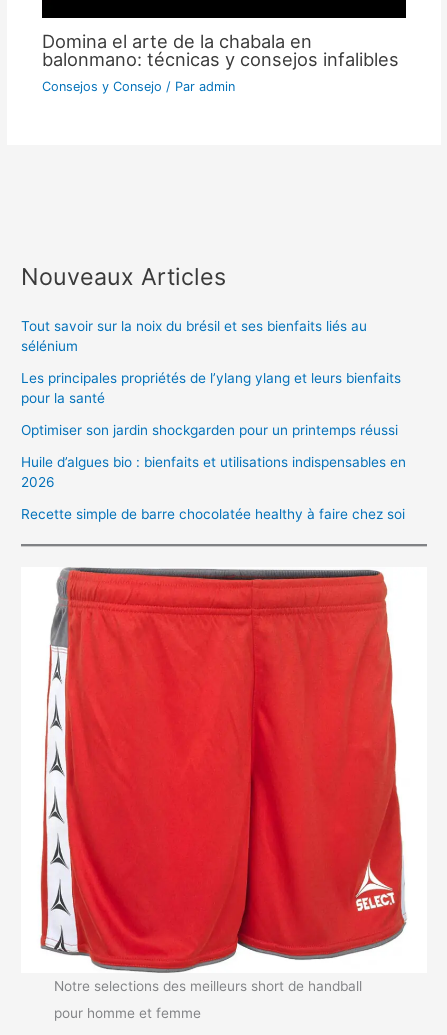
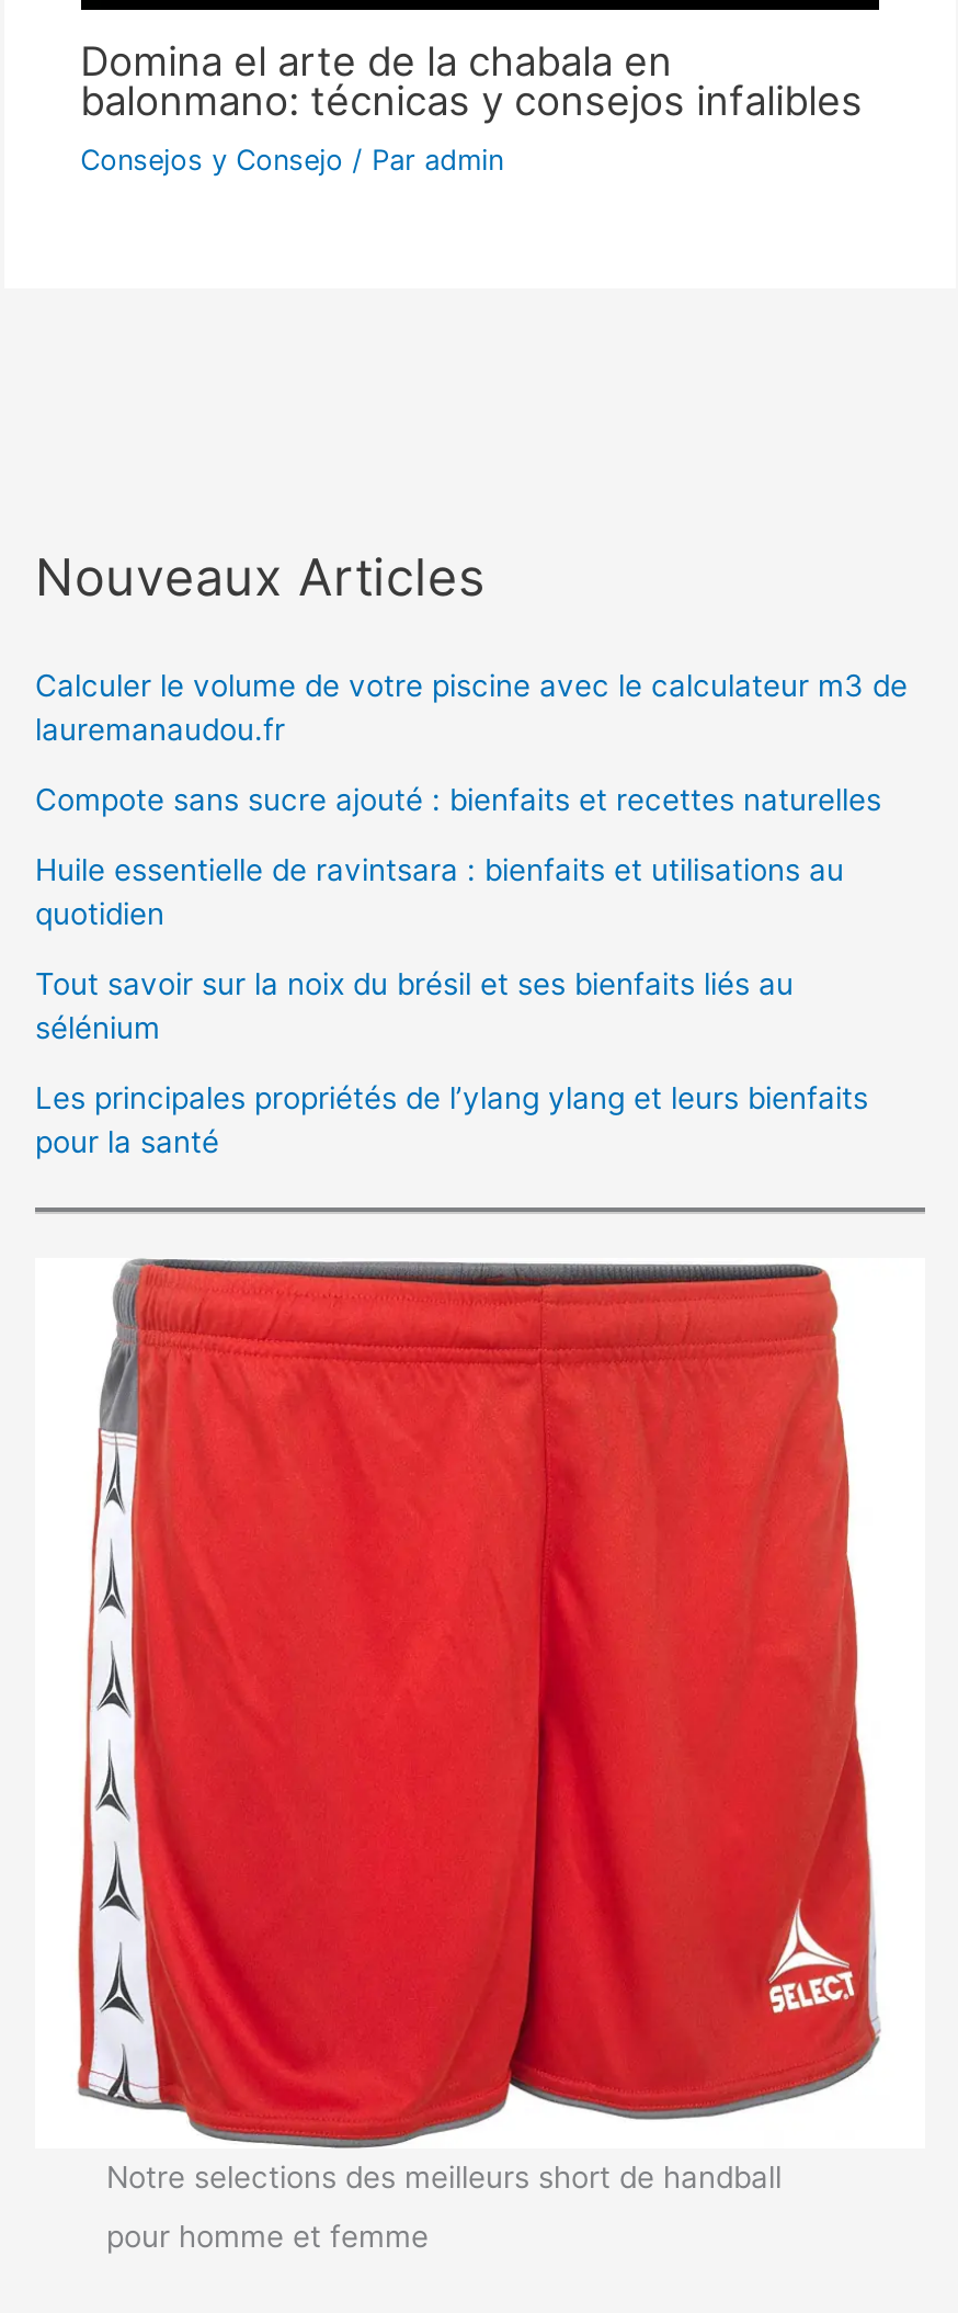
none -> [35,669,908,932] Calculer le volume de votre piscine avec le calculateur m3 de | lauremanaudou.fr | Compote sans sucre ajouté : bienfaits et recettes naturelles | Huile essentielle de ravintsara : bienfaits et utilisations au | quotidien
moved [21,318,401,406] -> [35,967,868,1160]: Tout savoir sur la noix du brésil et ses bienfaits liés au | sélénium | Les principales propriétés de l’ylang ylang et leurs bienfaits | pour la santé
[21,422,406,522] Optimiser son jardin shockgarden pour un printemps réussi | Huile d’algues bio : bienfaits et utilisations indispensables en | 2026 | Recette simple de barre chocolatée healthy à faire chez soi -> none

